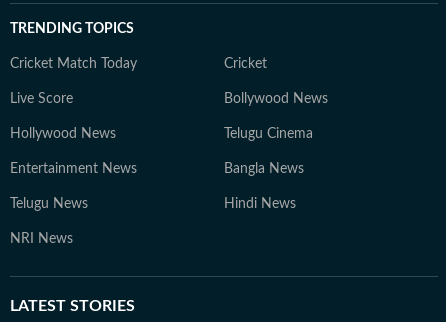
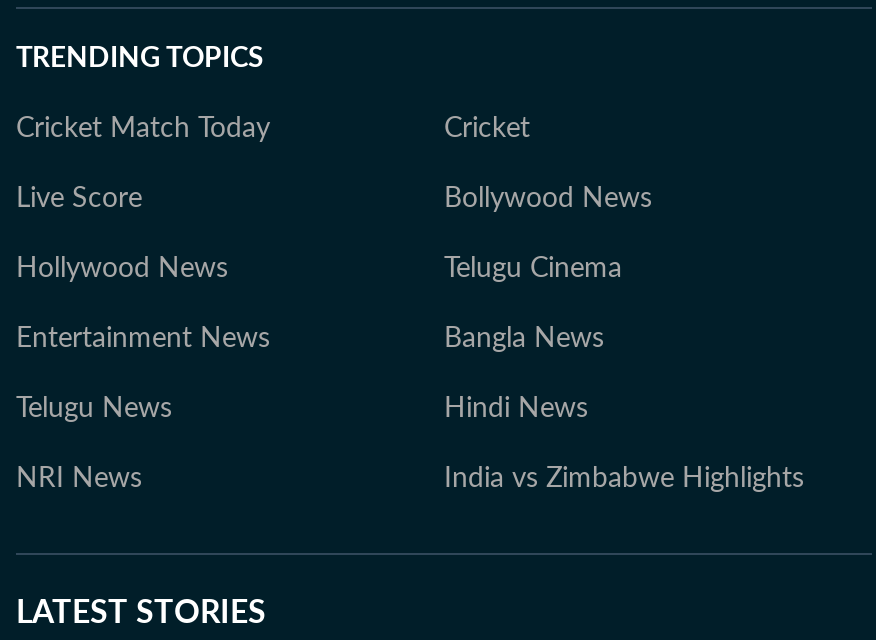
none -> [444,464,804,492] India vs Zimbabwe Highlights

